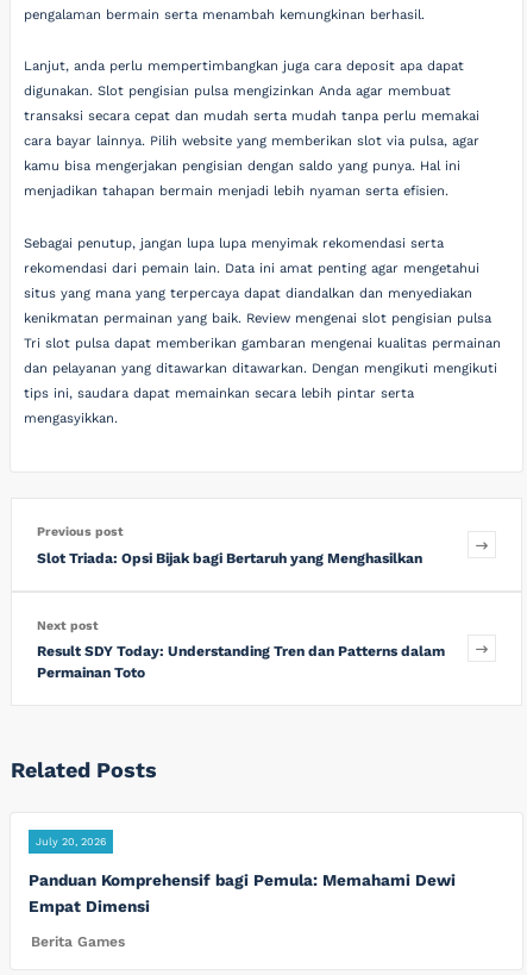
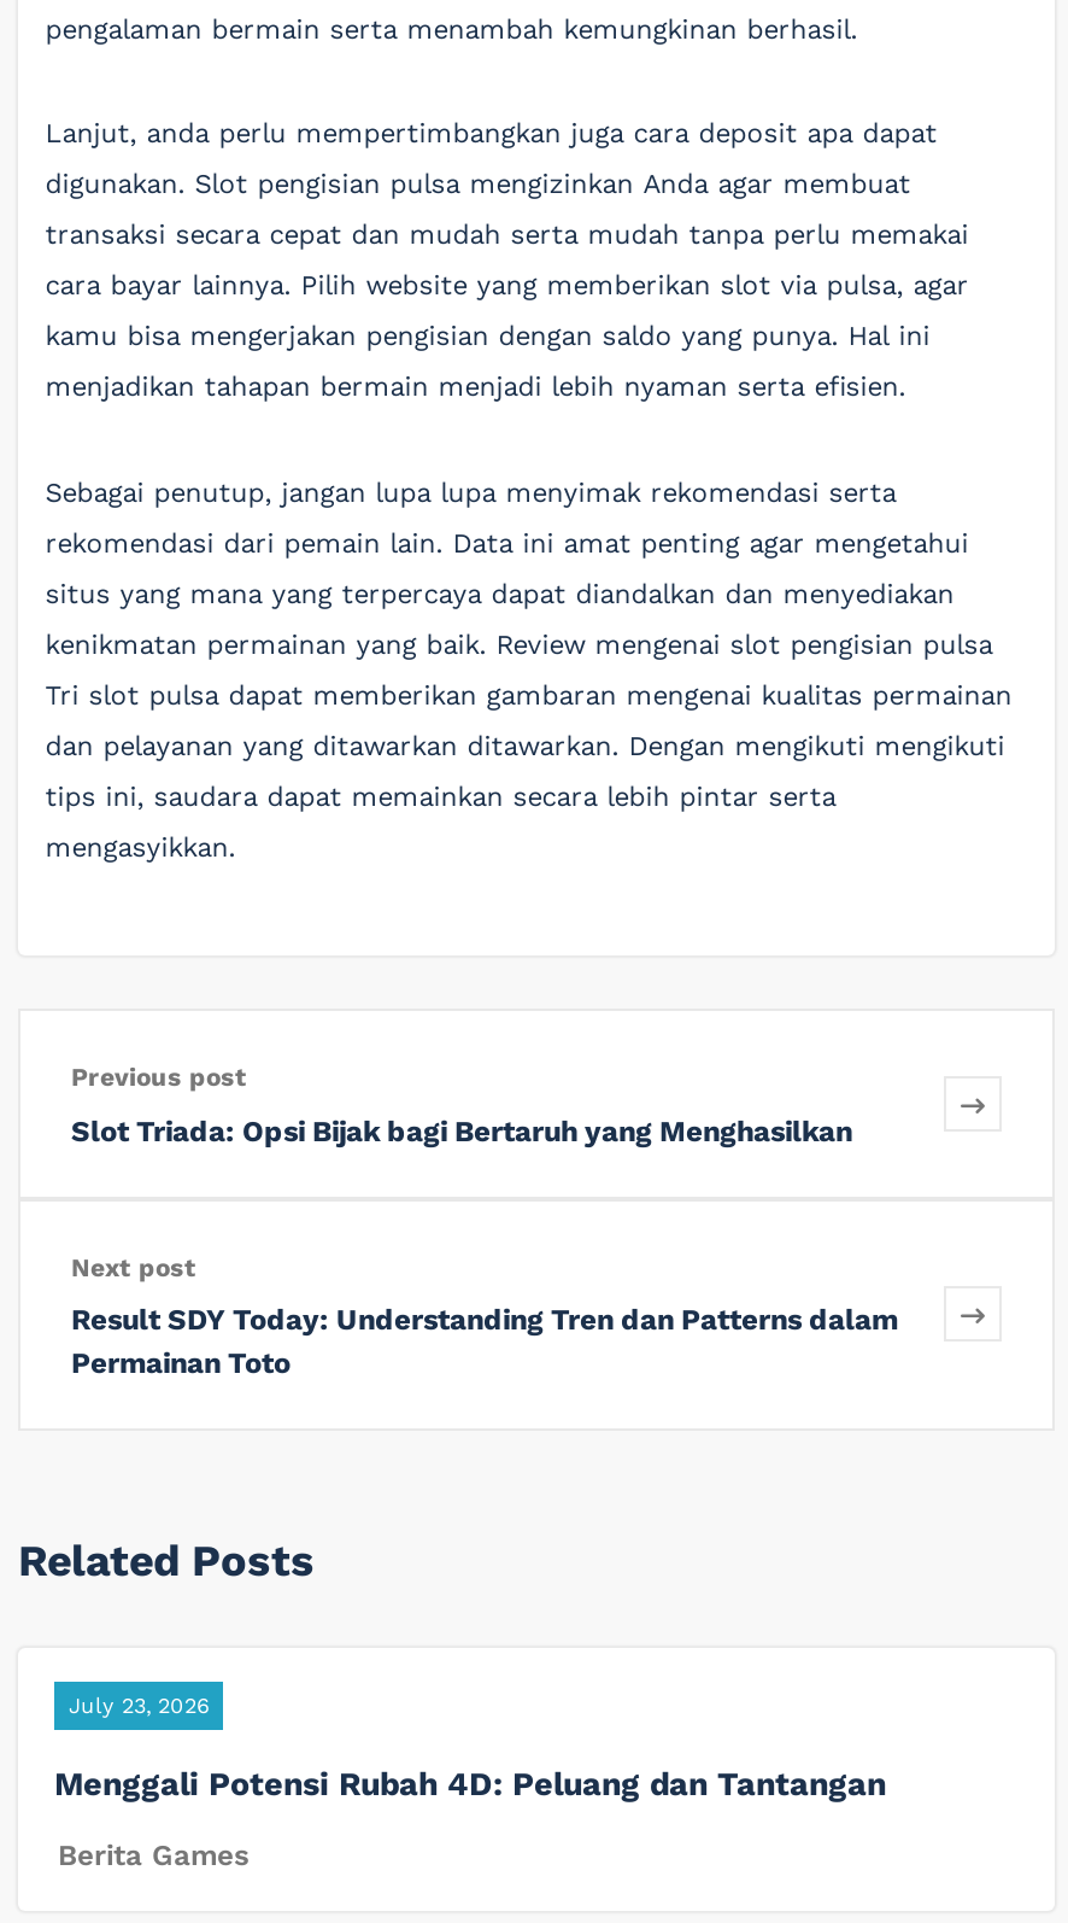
[36,835,106,847] July 20, 2026 -> [69,1693,209,1717] July 23, 2026
[29,870,456,915] Panduan Komprehensif bagi Pemula: Memahami Dewi | Empat Dimensi -> [54,1763,886,1802] Menggali Potensi Rubah 4D: Peluang dan Tantangan

